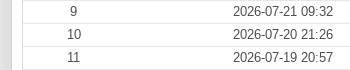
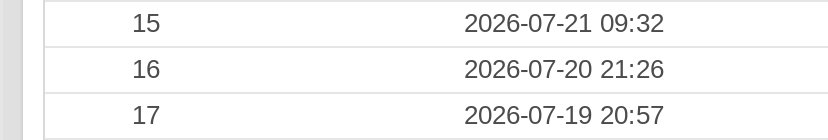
[70,4,77,19] 9 -> [132,8,160,38] 15
[66,27,80,42] 10 -> [132,54,160,84] 16
[67,50,80,65] 11 -> [132,100,160,130] 17

